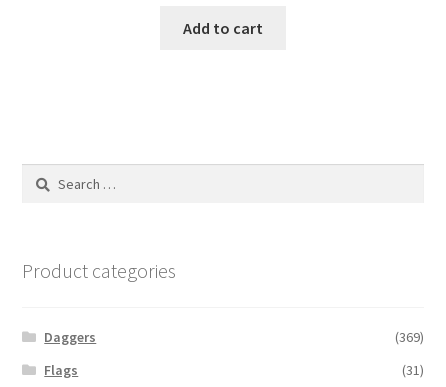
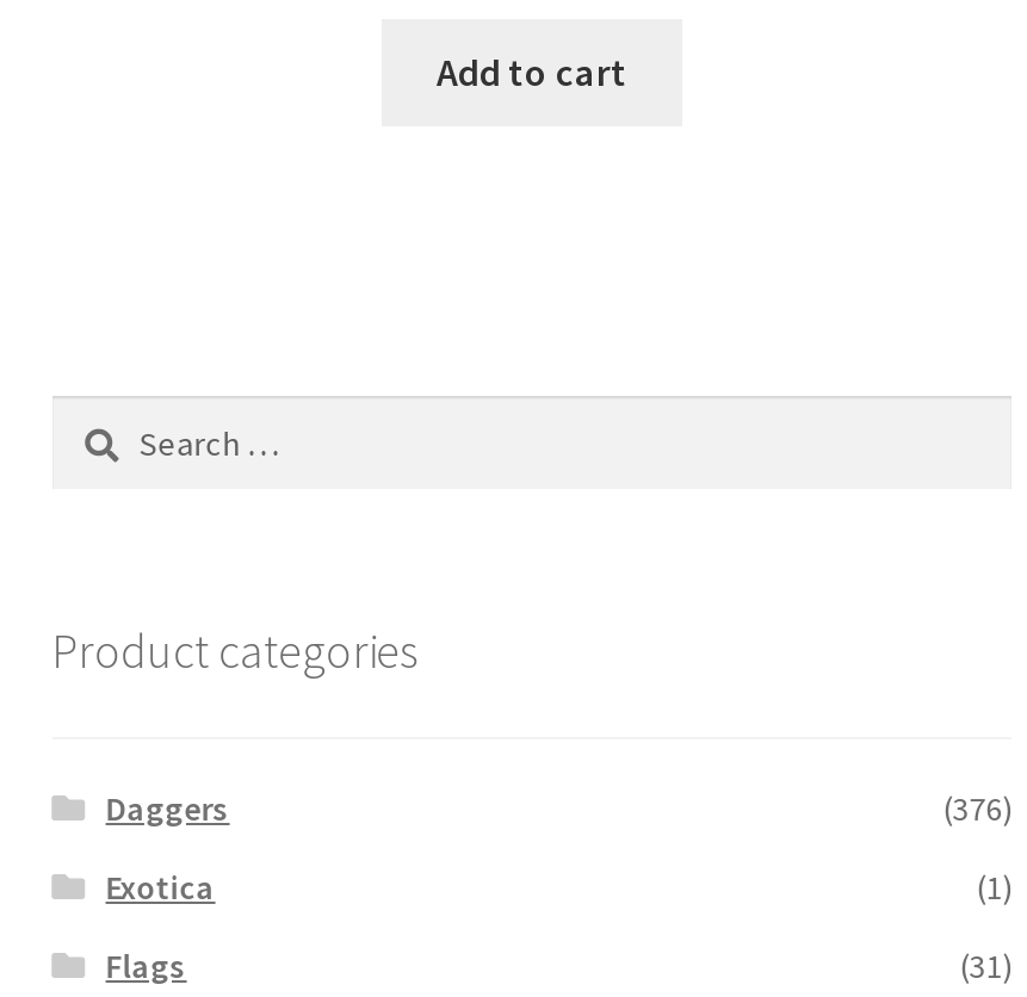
[395,328,424,346] (369) -> [106,786,1012,908] (376) | Exotica | (1)

